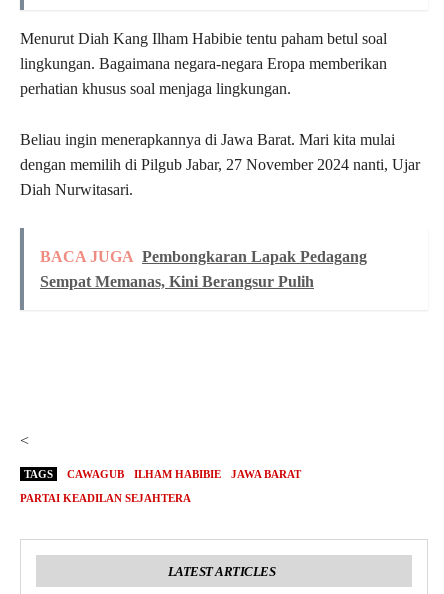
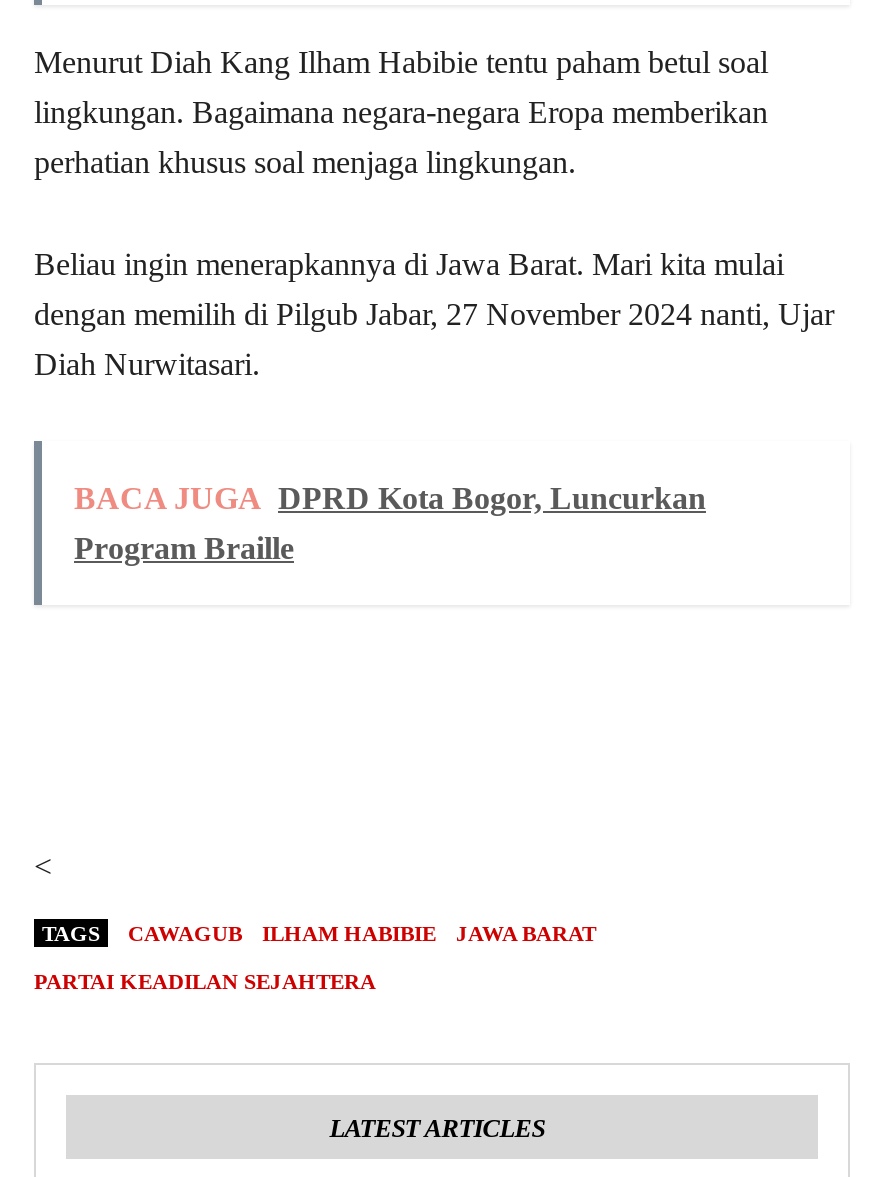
[40,247,367,264] BACA JUGA Pembongkaran Lapak Pedagang -> [74,482,706,516] BACA JUGA DPRD Kota Bogor, Luncurkan
[40,272,314,289] Sempat Memanas, Kini Berangsur Pulih -> [74,532,294,566] Program Braille

